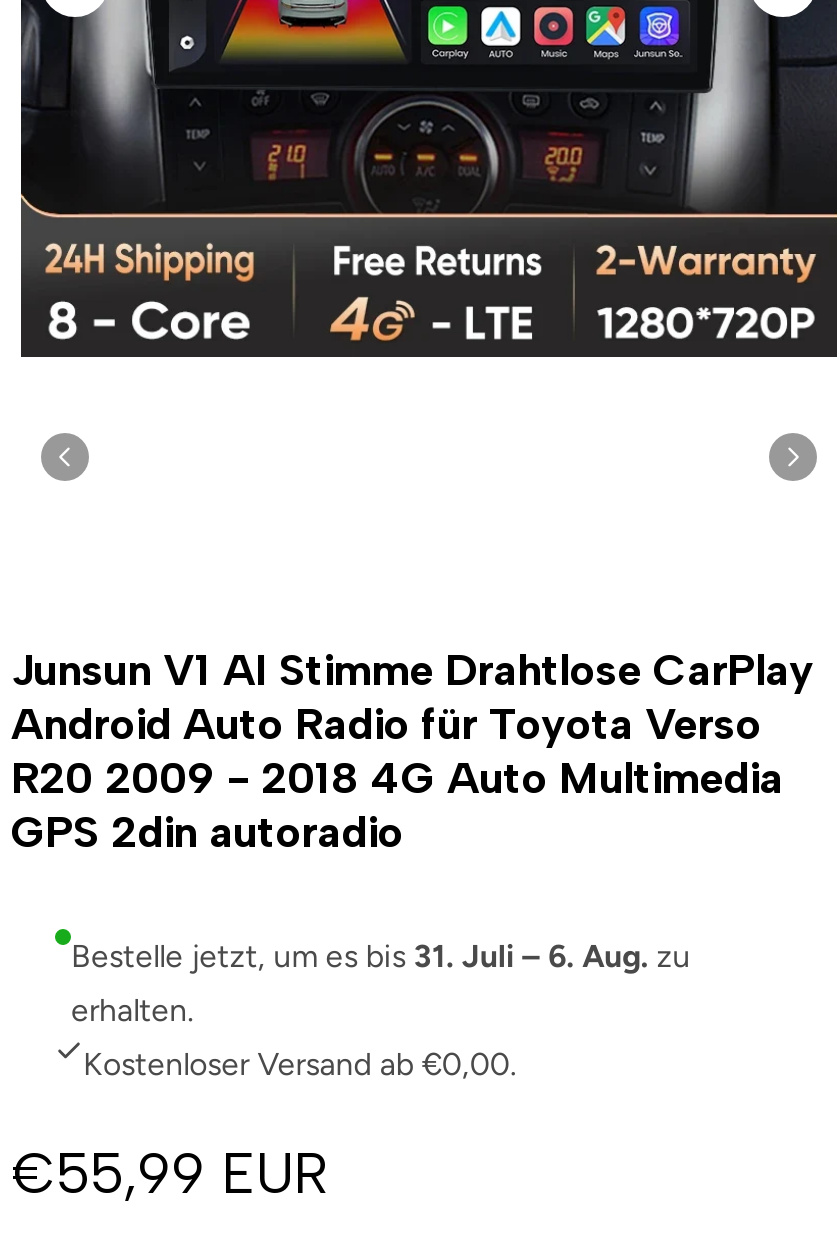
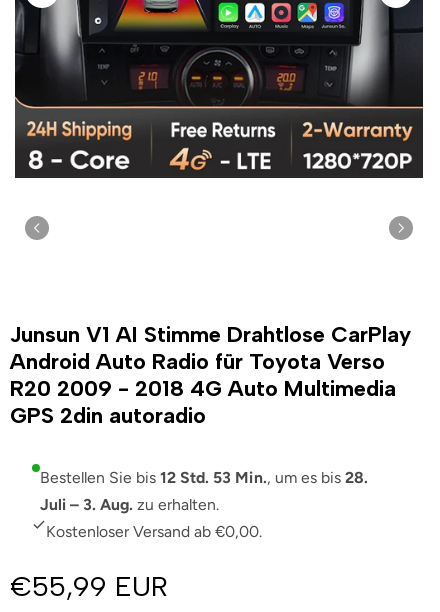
[71,937,691,1029] Bestelle jetzt, um es bis 31. Juli – 6. Aug. zu | erhalten. -> [40,468,368,514] Bestellen Sie bis 12 Std. 53 Min., um es bis 28. | Juli – 3. Aug. zu erhalten.

